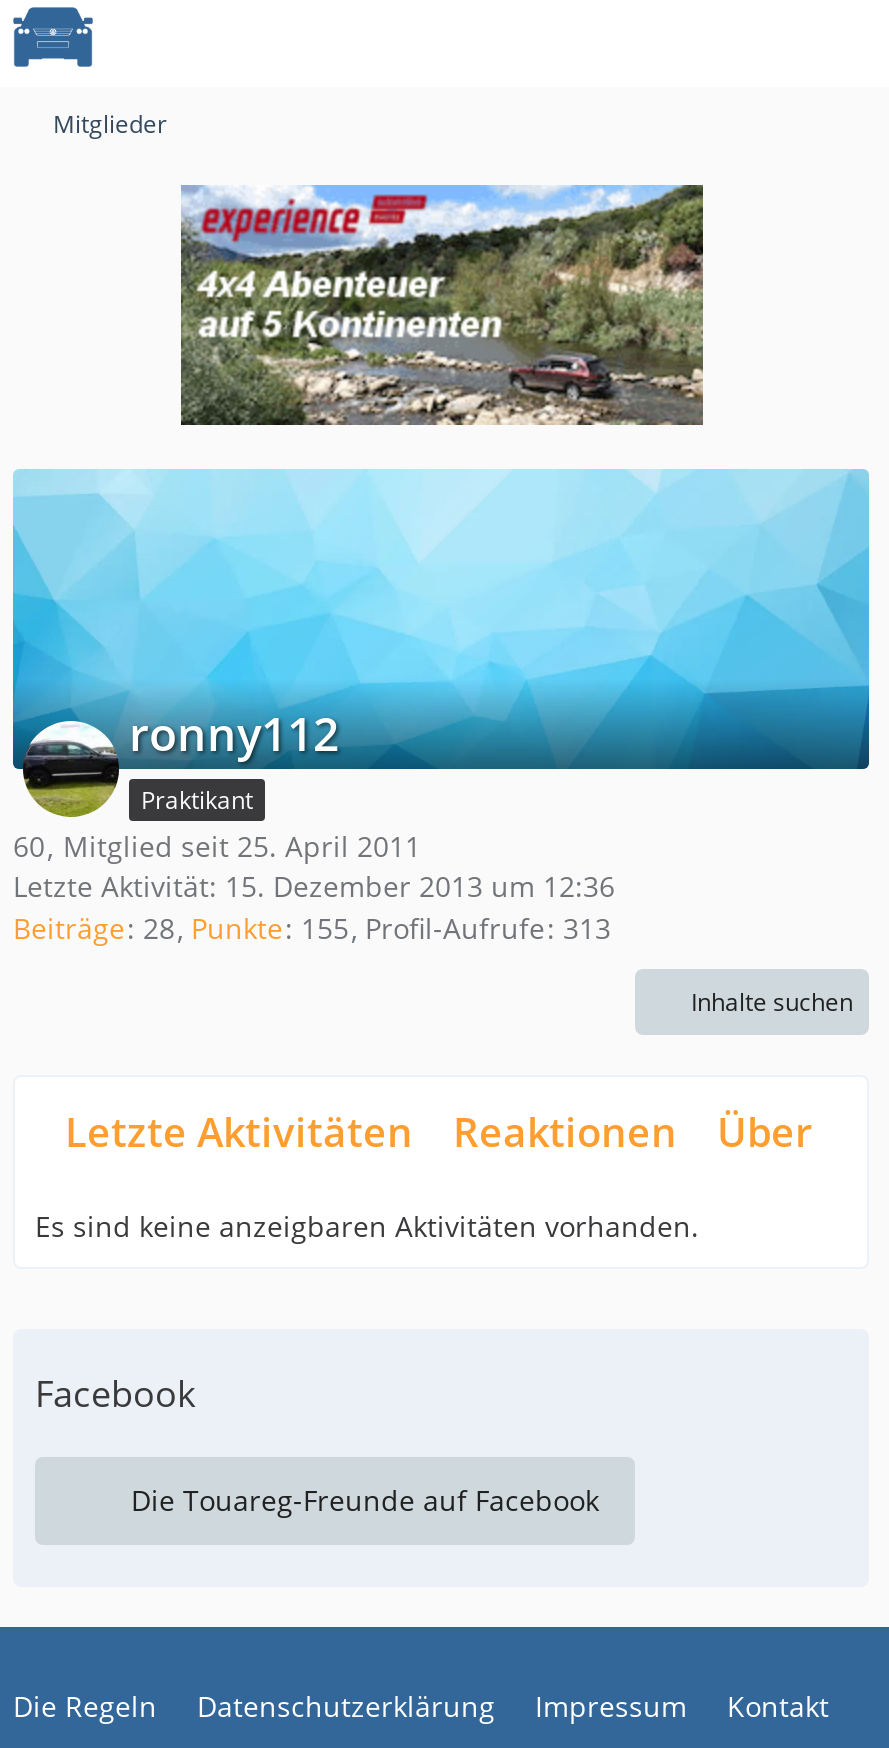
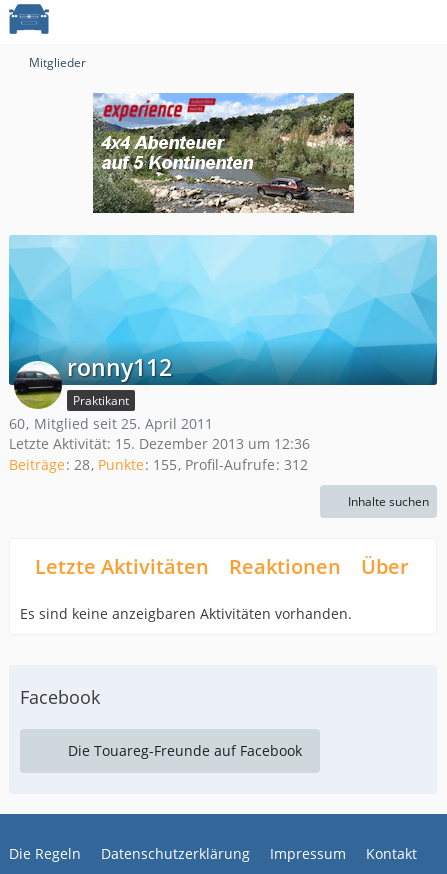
[13,909,611,947] Beiträge 28 Punkte 155 Profil-Aufrufe 313 -> [9,455,308,474] Beiträge 28 Punkte 155 Profil-Aufrufe 312

